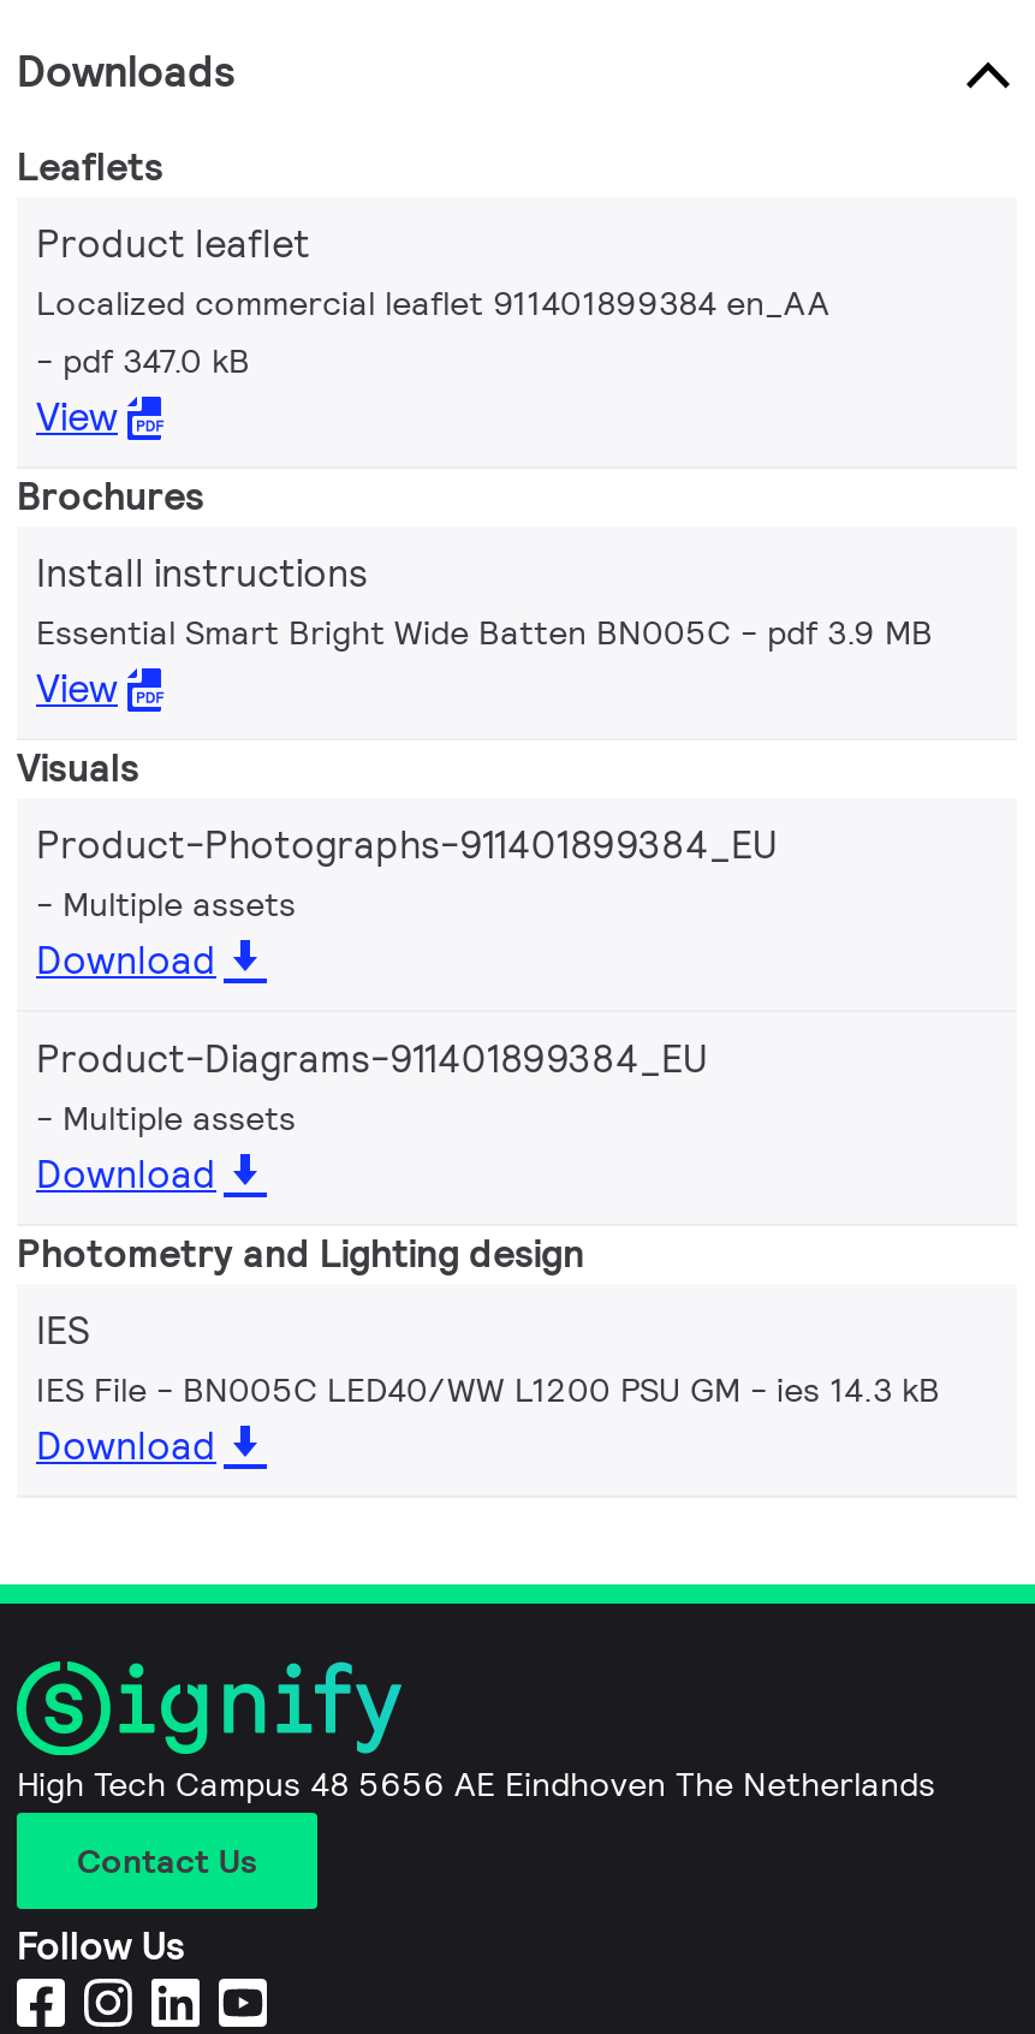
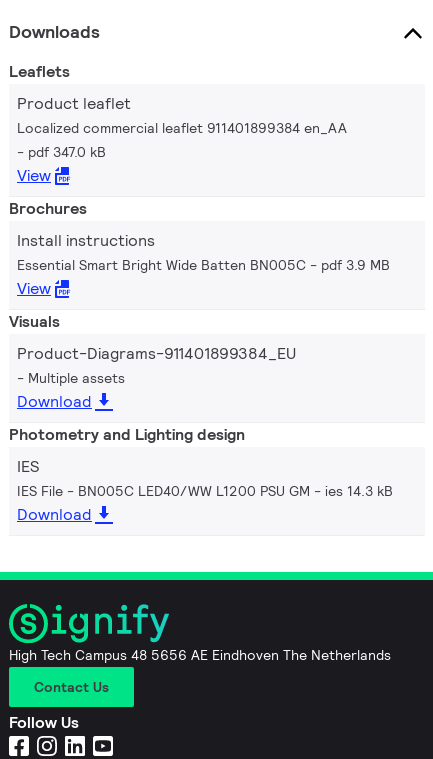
[36,820,777,986] Product-Photographs-911401899384_EU | Multiple assets | Download -> none

